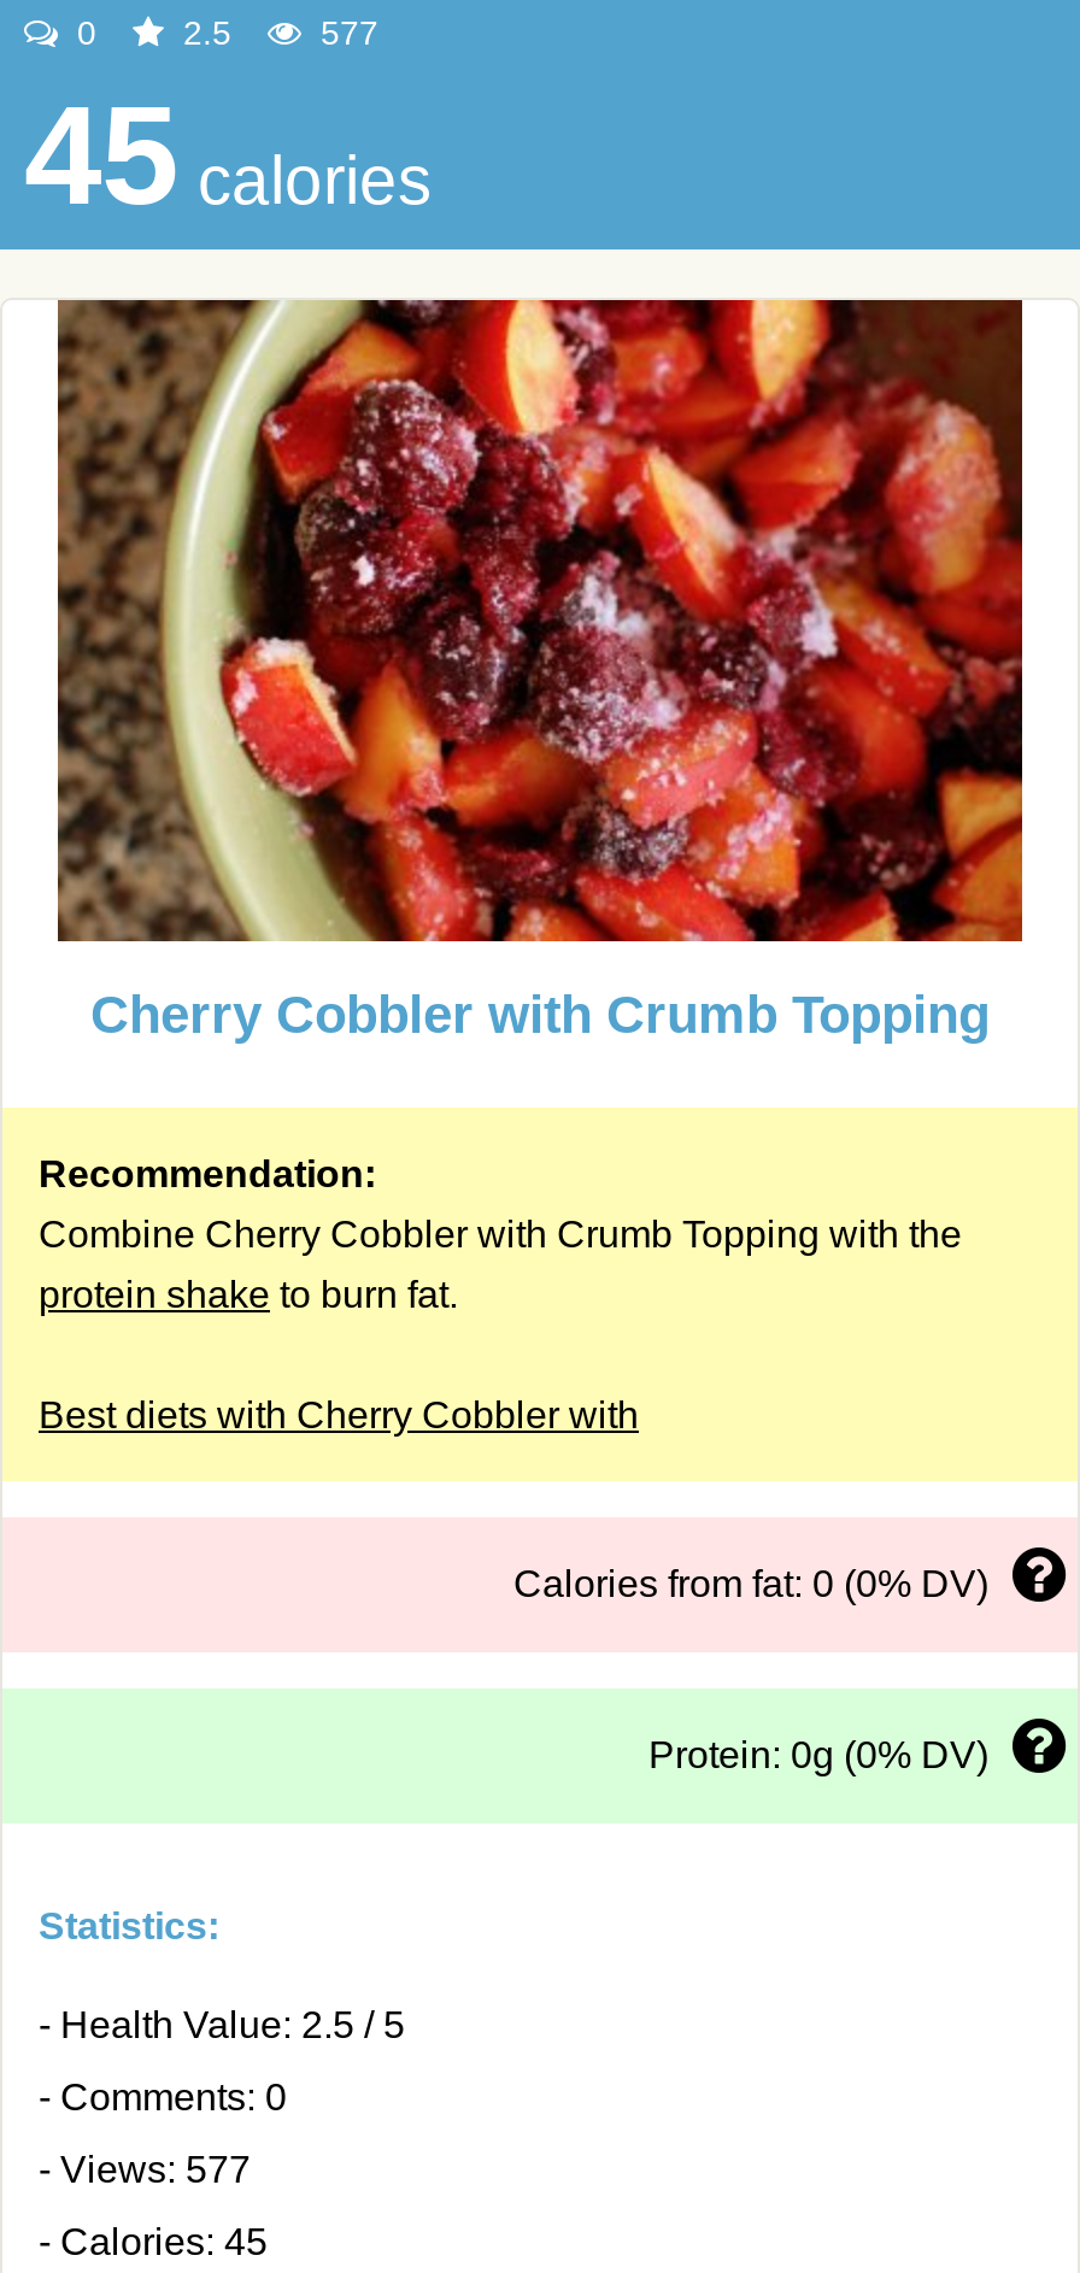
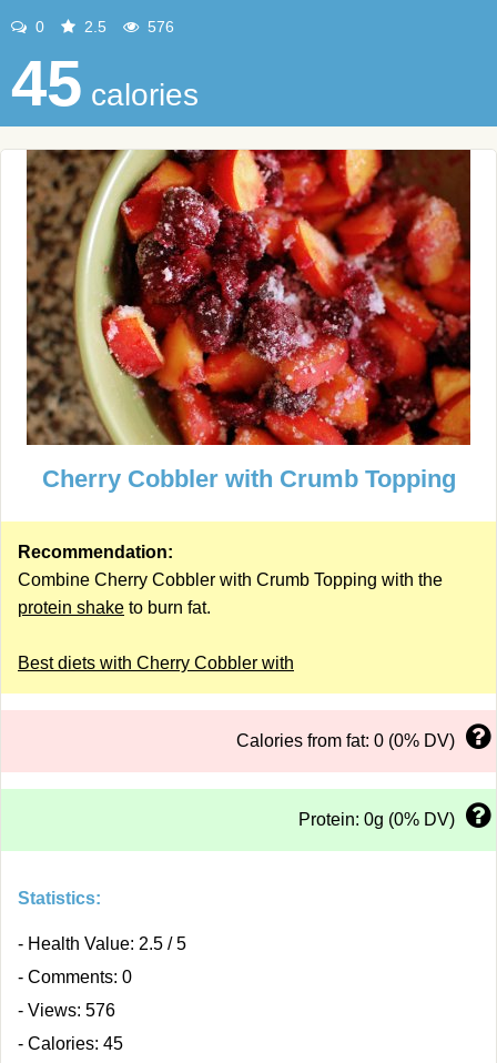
[311,13,378,52] 577 -> [143,18,174,36] 576
[39,2149,251,2190] - Views: 577 -> [18,1001,115,1020] - Views: 576

